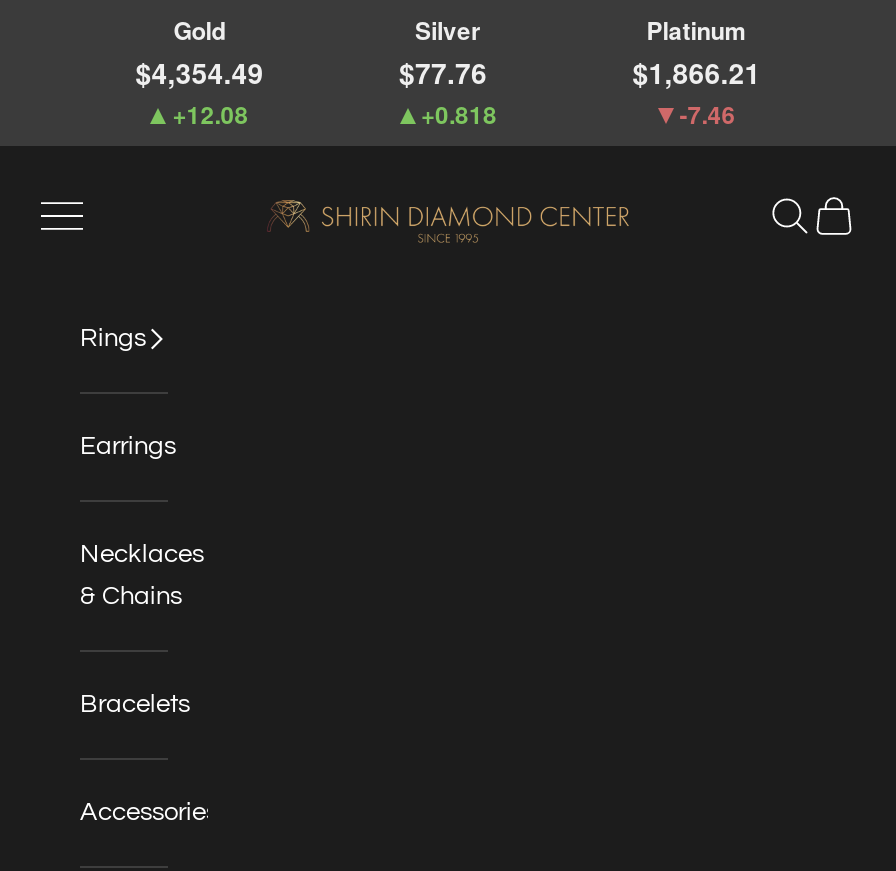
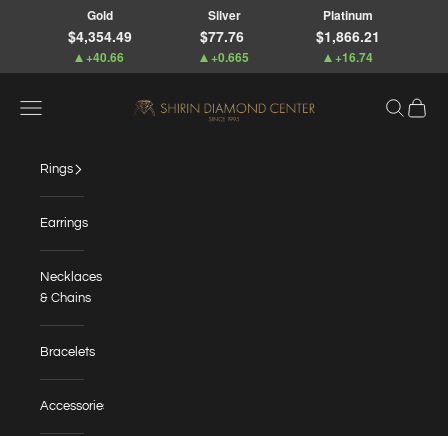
[166,96,248,132] +12.08 -> [83,48,124,66] +40.66
[415,96,497,132] +0.818 -> [207,48,248,66] +0.665
[674,96,736,132] -7.46 -> [332,48,373,66] +16.74

